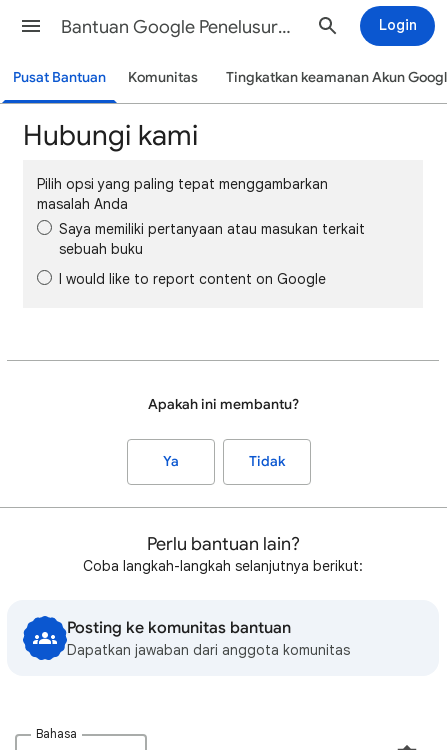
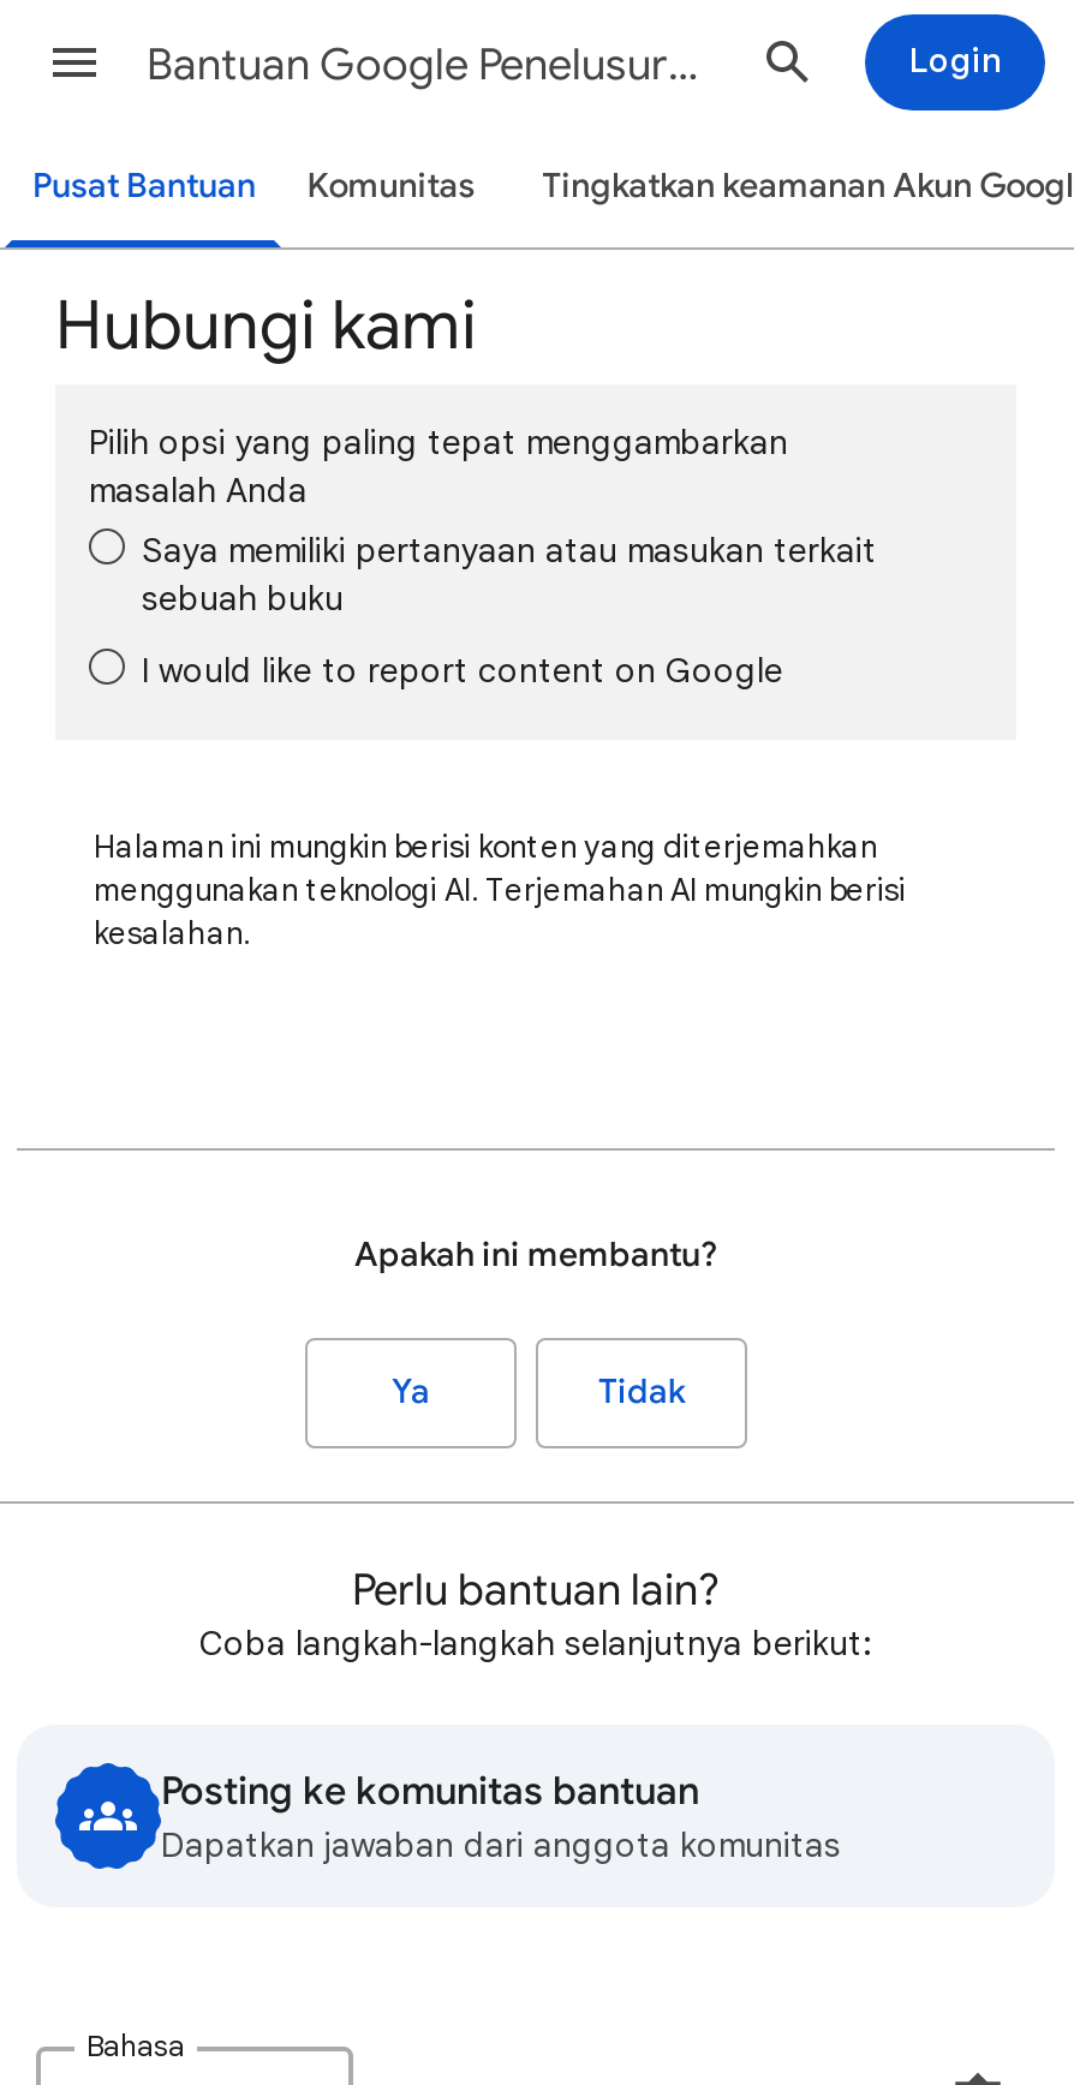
none -> [94,826,906,954] Halaman ini mungkin berisi konten yang diterjemahkan | menggunakan teknologi AI. Terjemahan AI mungkin berisi | kesalahan.

